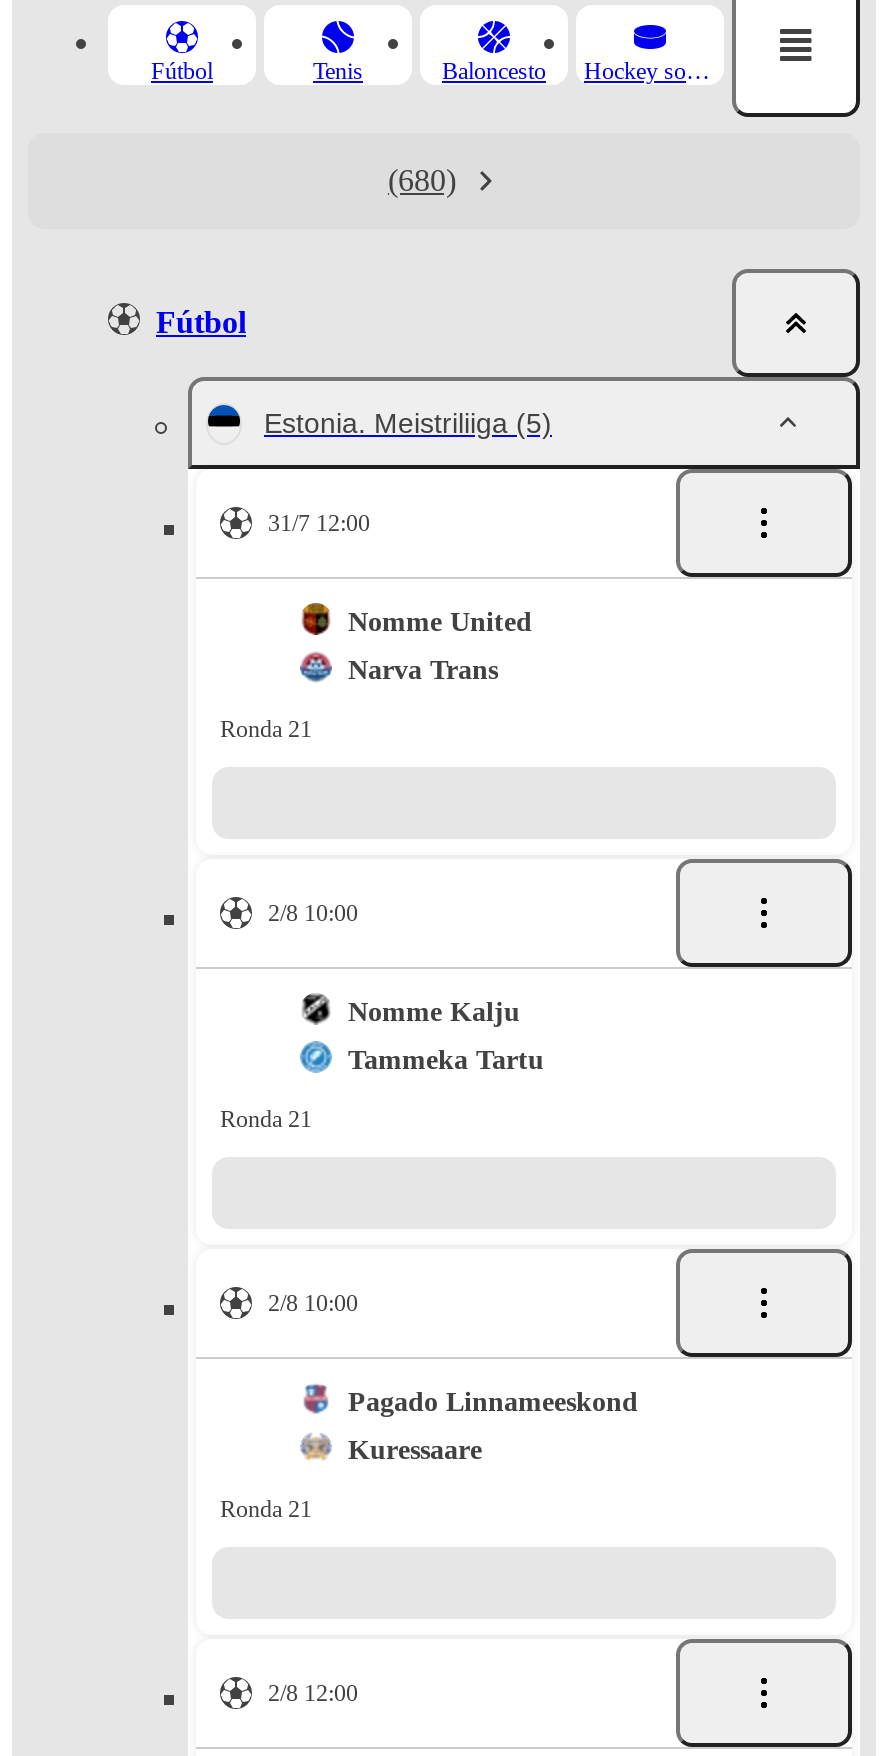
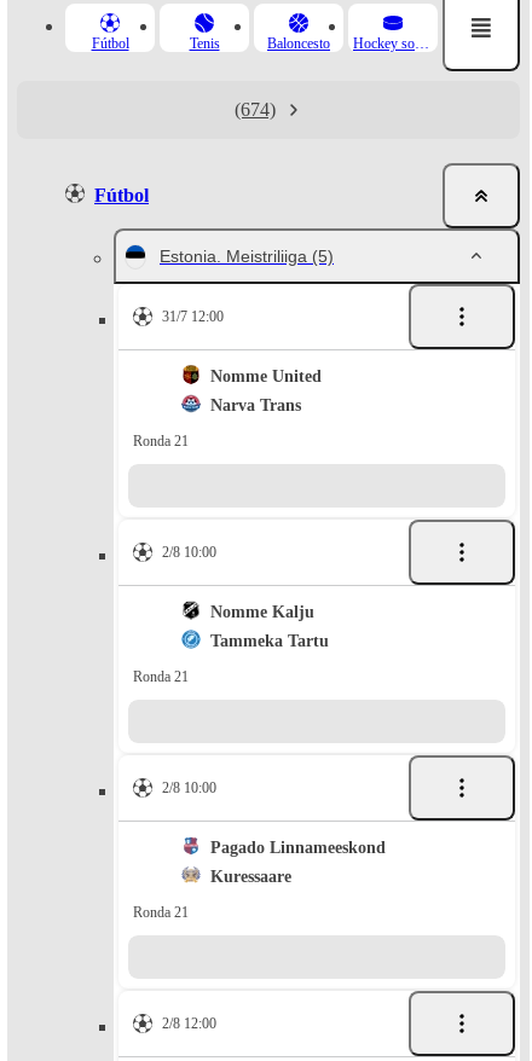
[388,163,456,197] (680) -> [235,99,276,120] (674)

